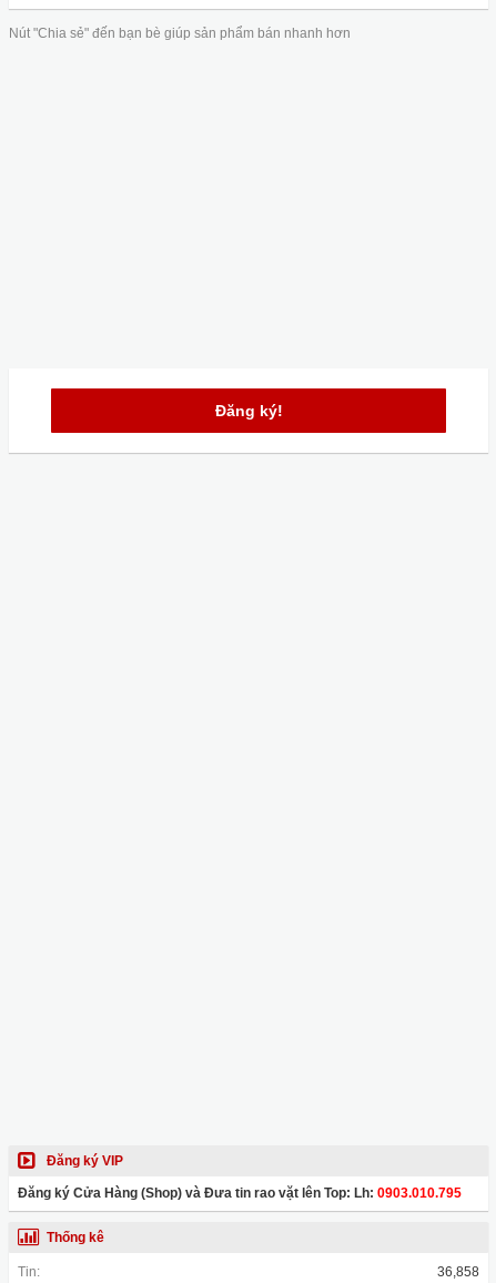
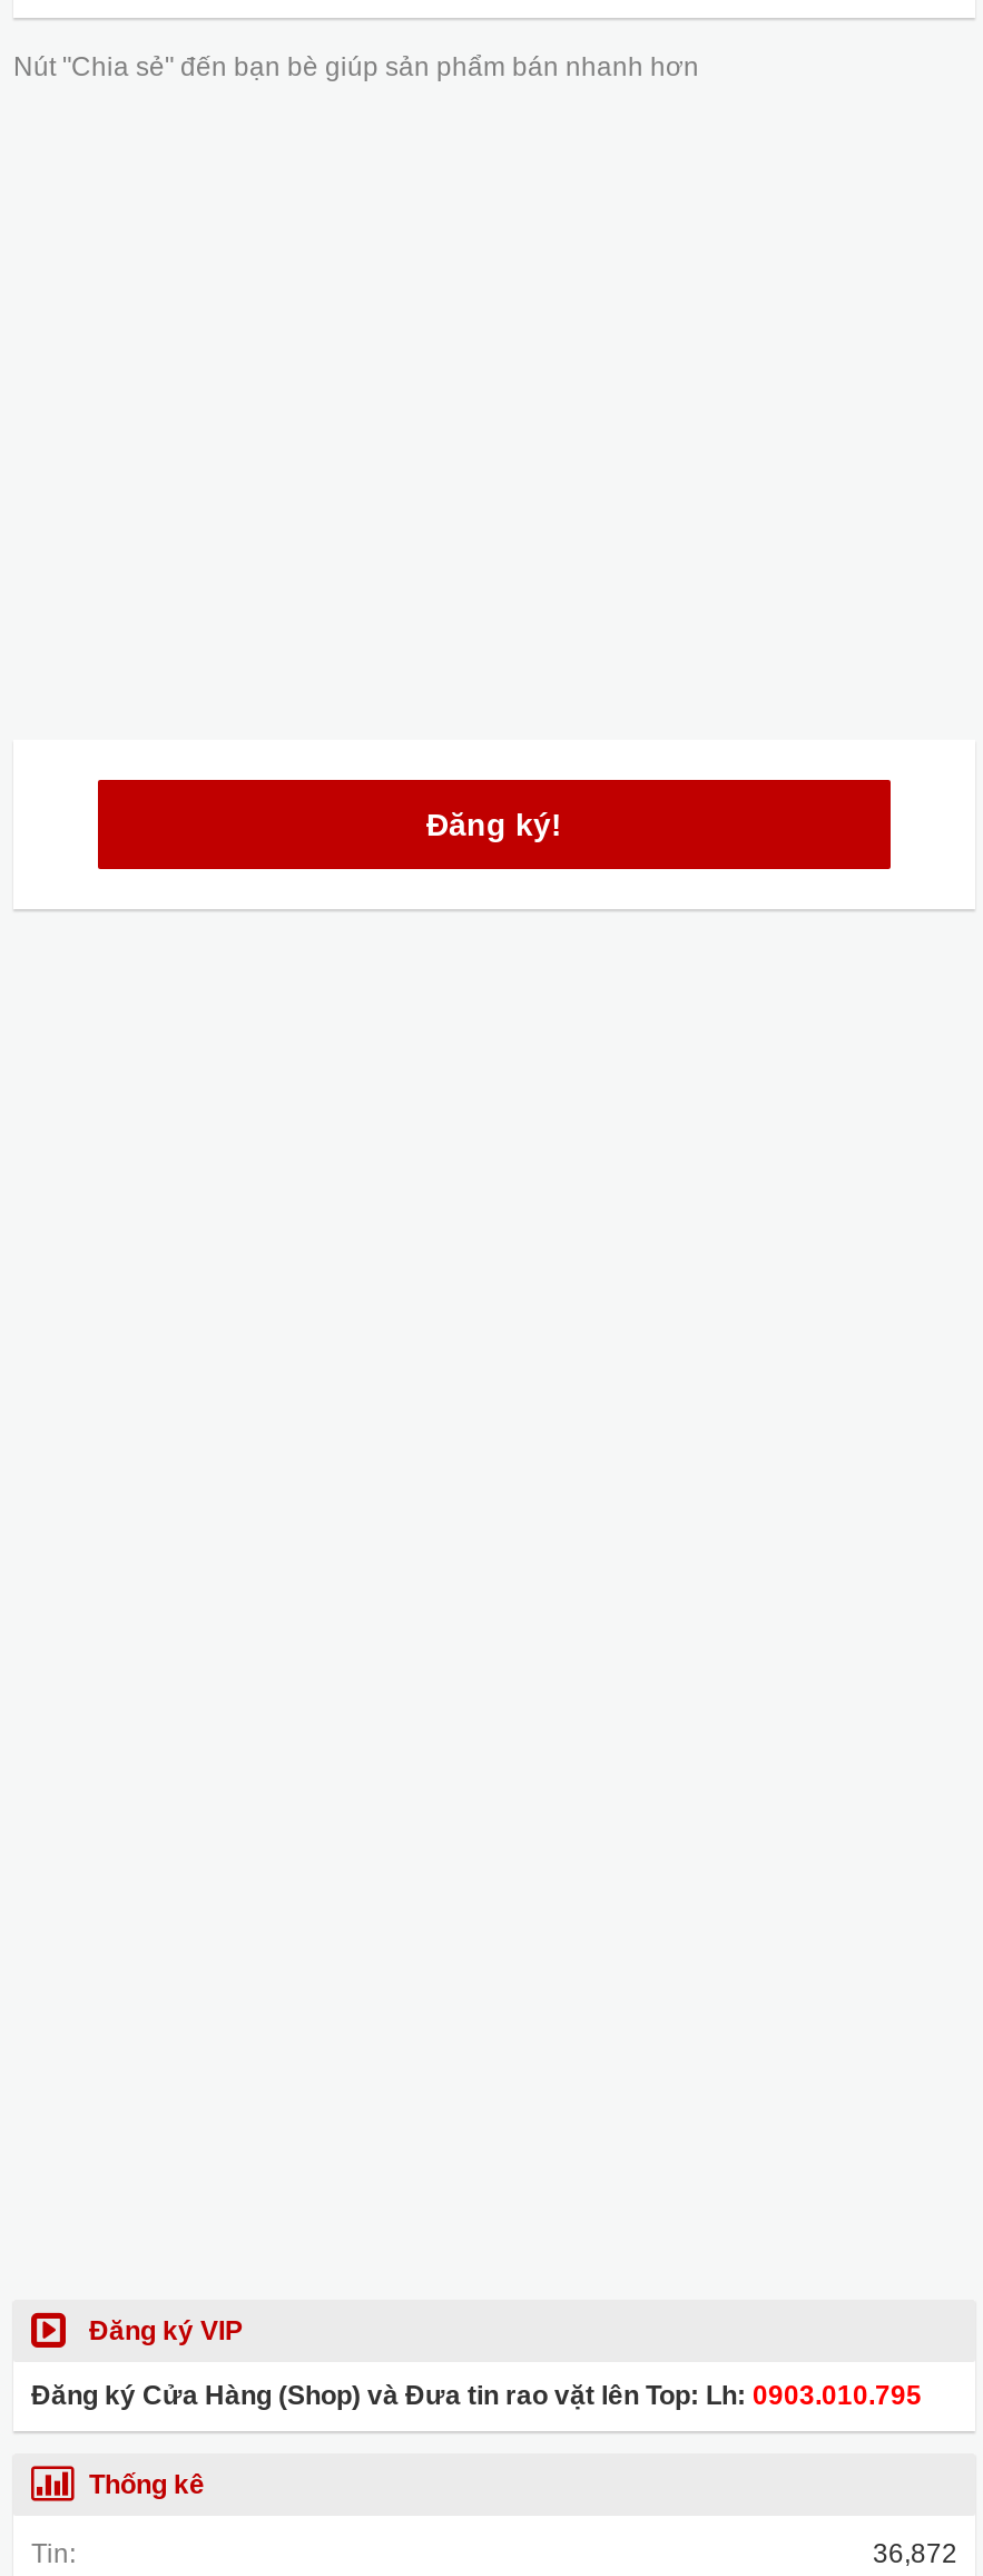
[437,1264,479,1280] 36,858 -> [873,2538,957,2569] 36,872

